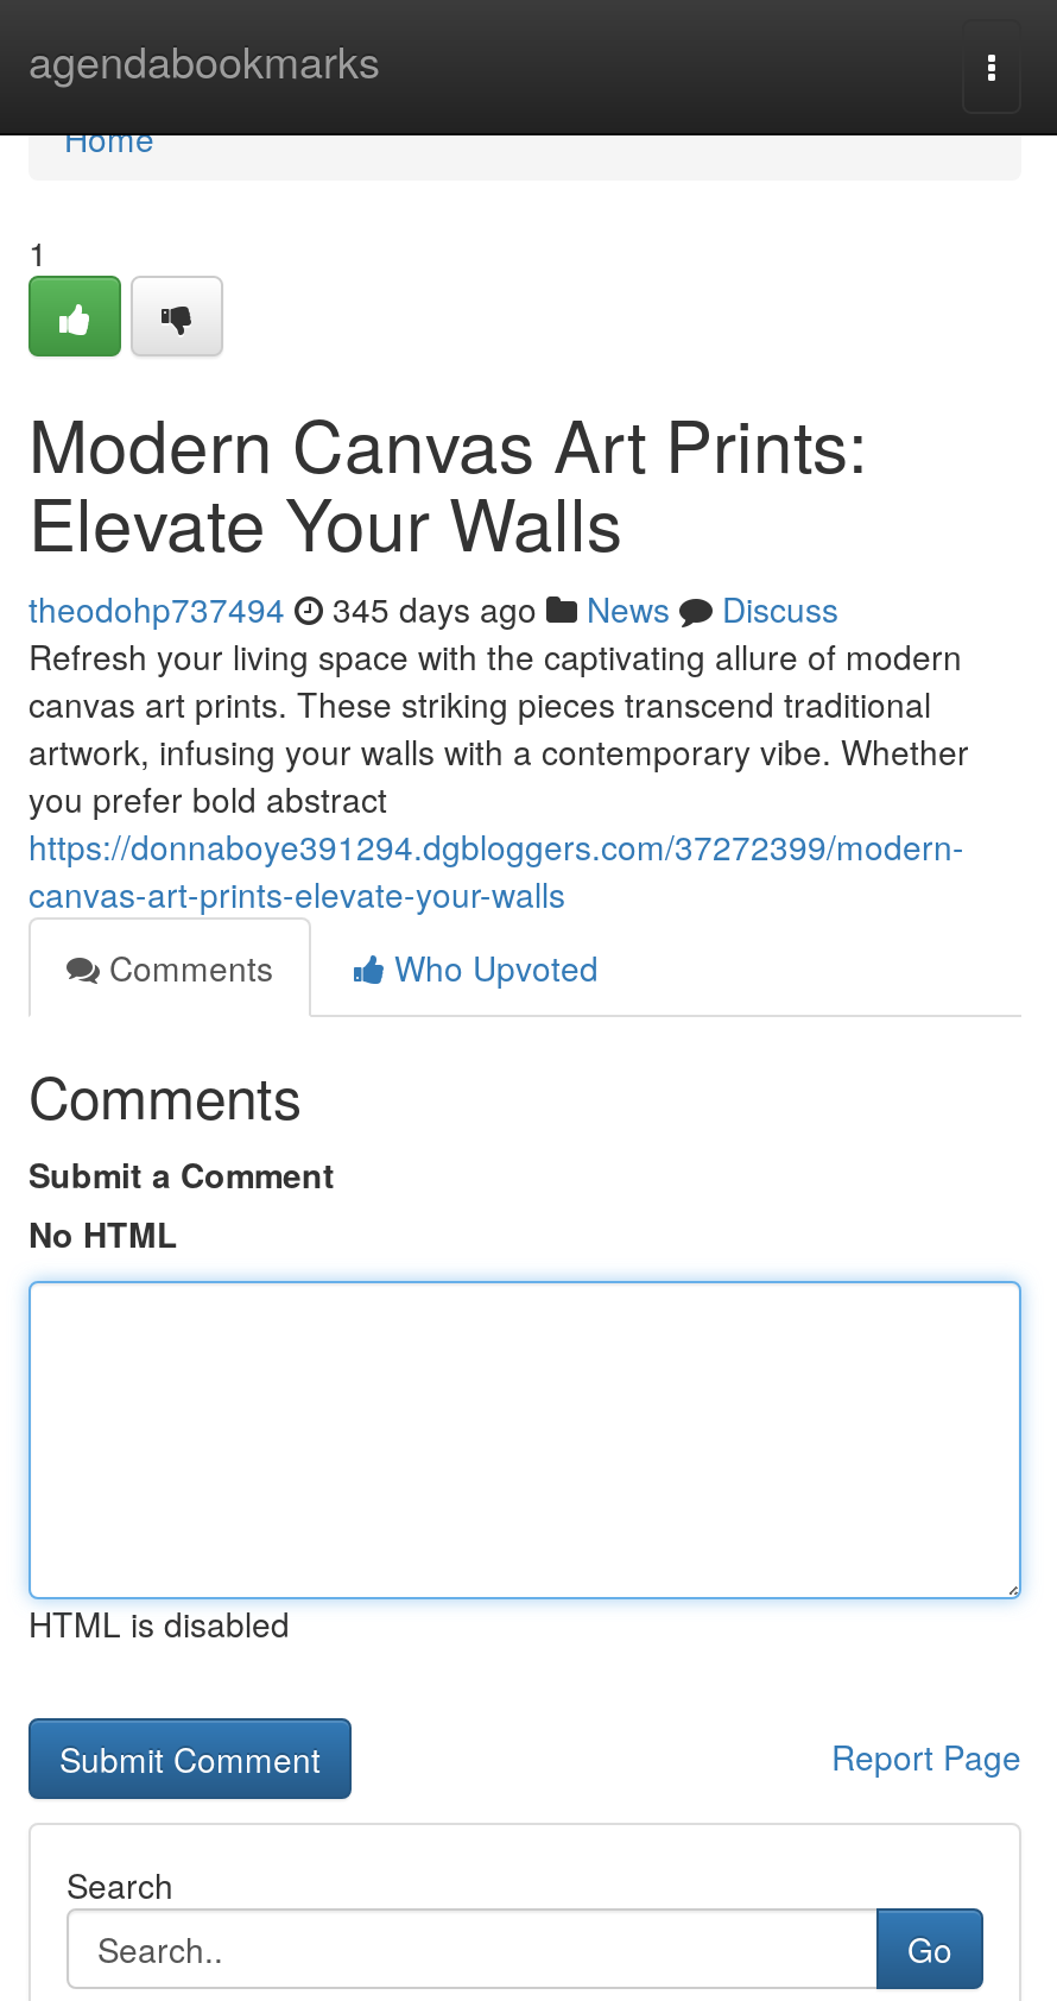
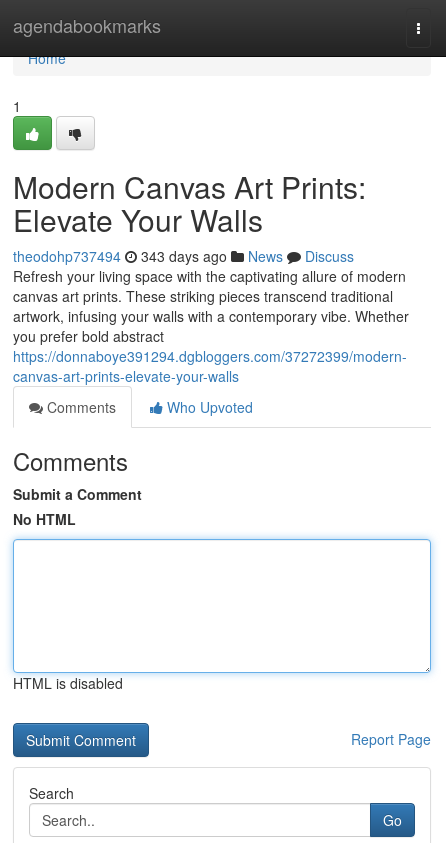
[29,585,838,632] theodohp737494 345 days ago News Discuss -> [13,246,354,266] theodohp737494 343 days ago News Discuss

